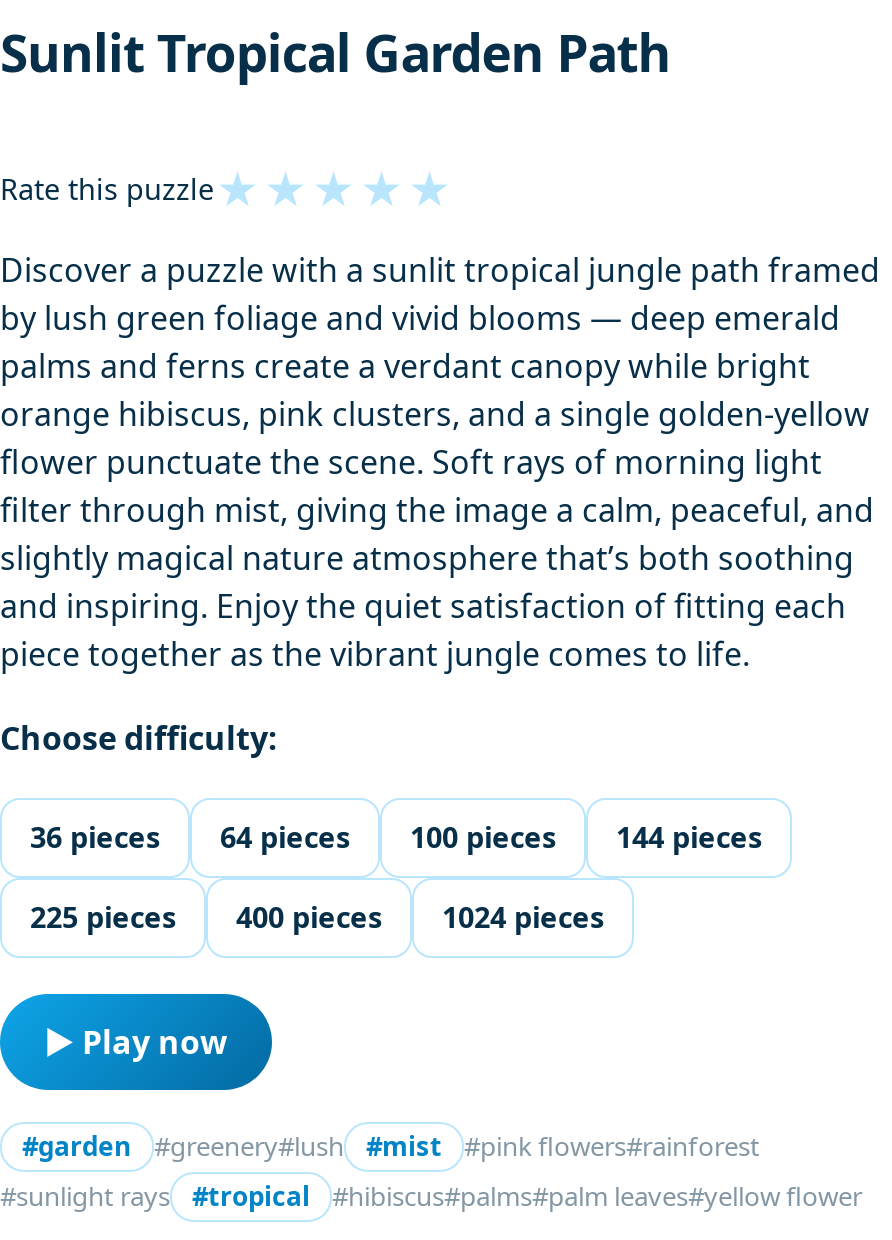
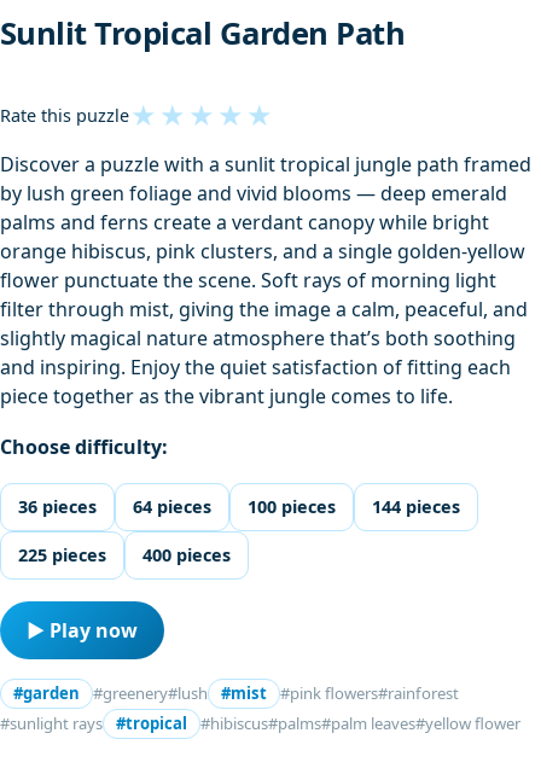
[442,899,604,937] 1024 pieces -> none

